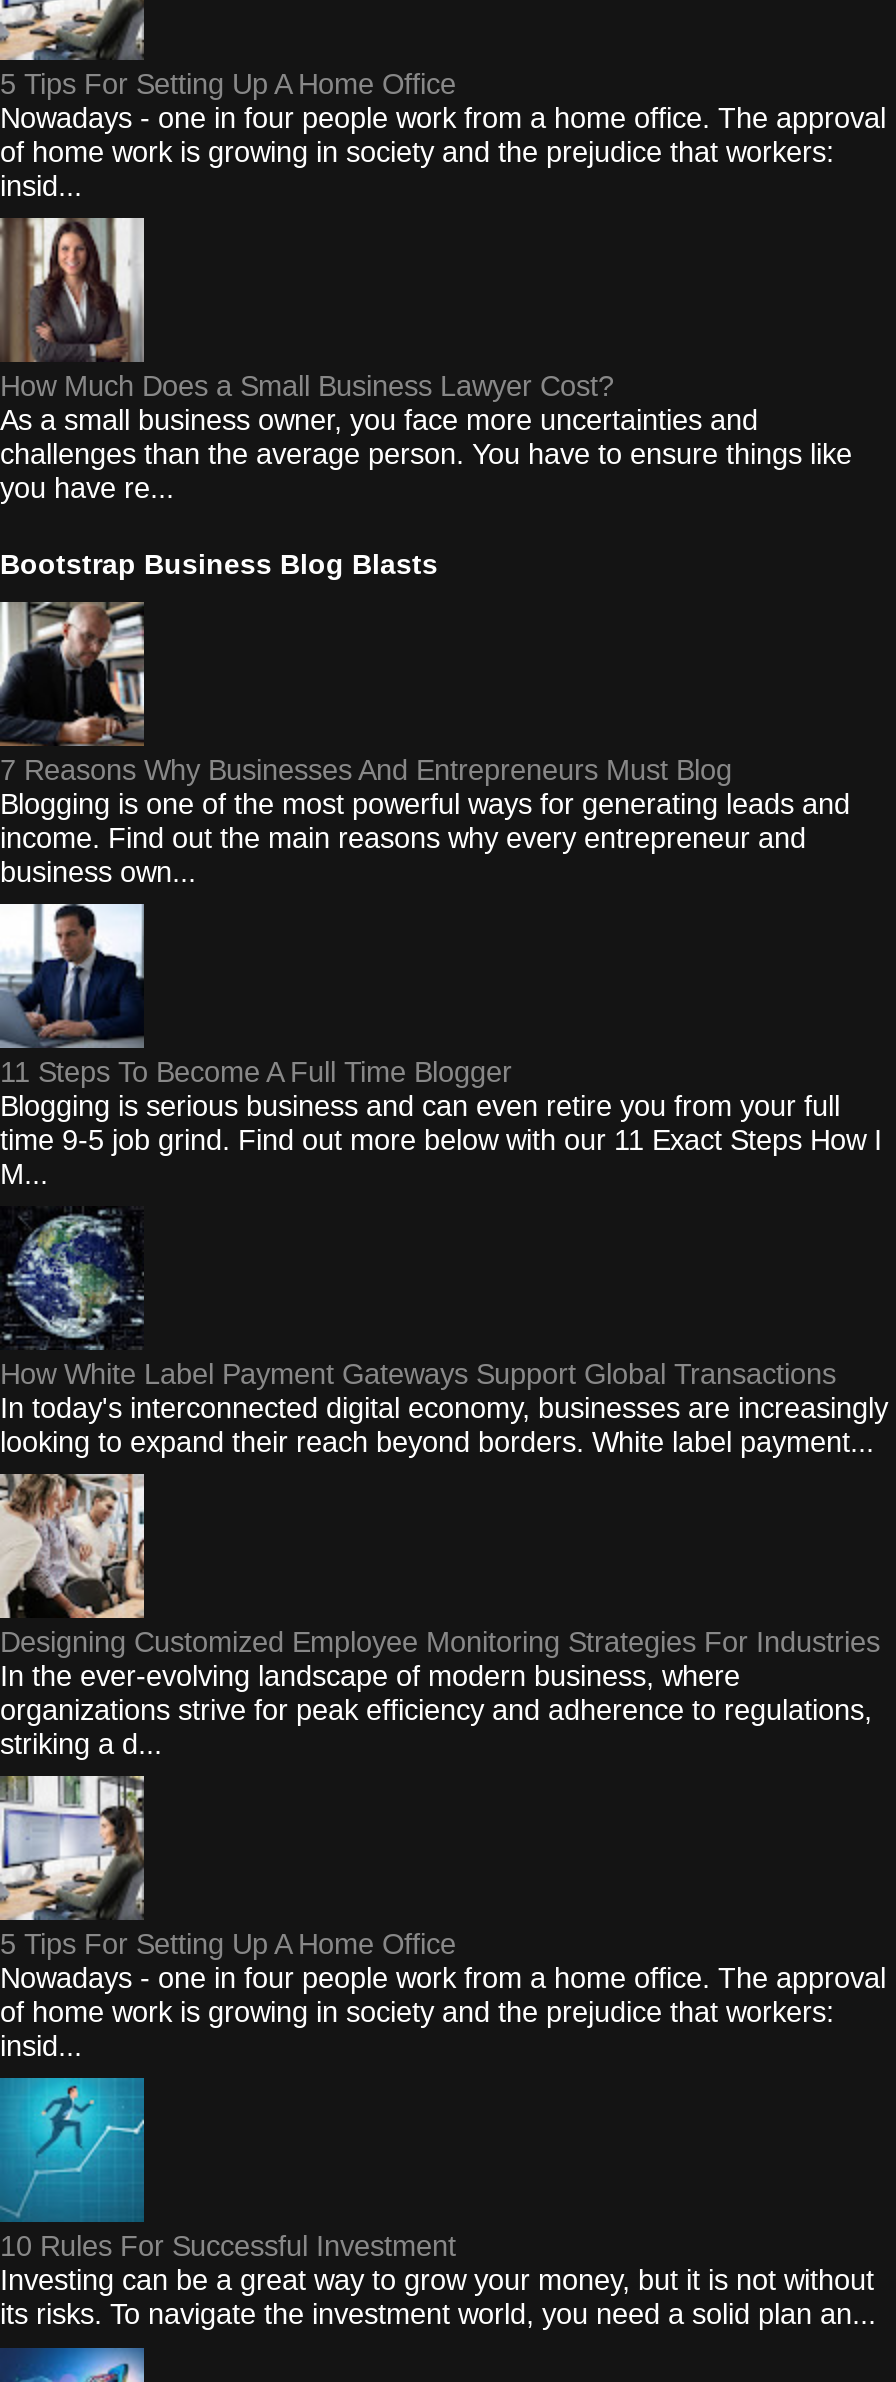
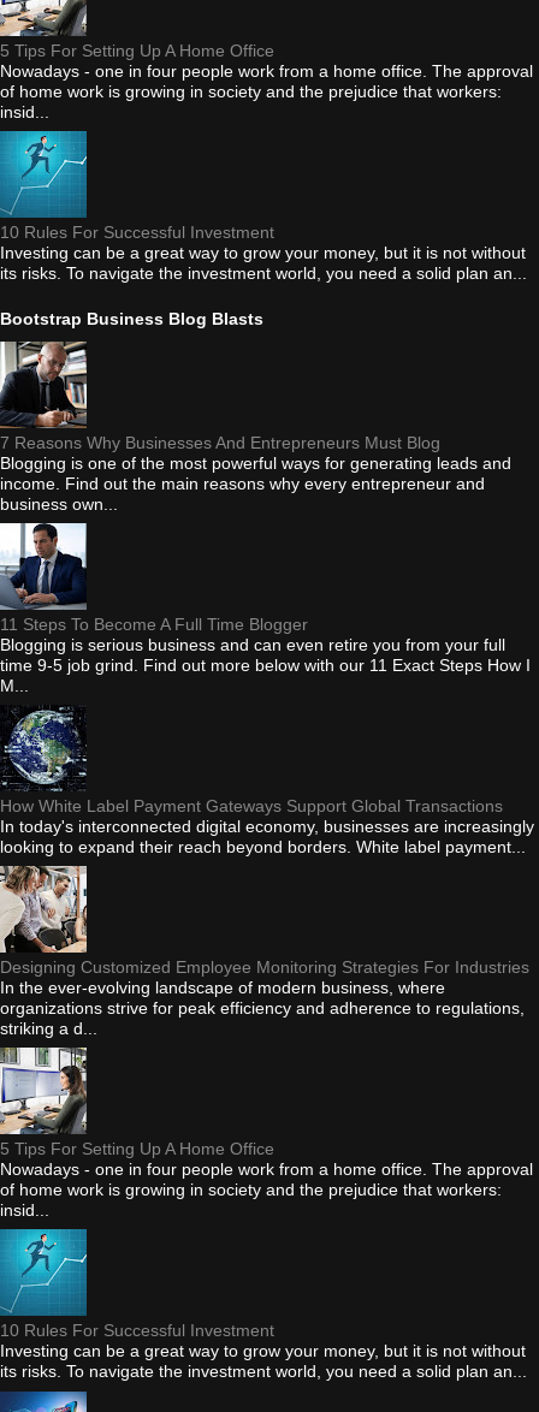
[0,216,852,505] [image] | How Much Does a Small Business Lawyer Cost? | As a small business owner, you face more uncertainties and | challenges than the average person. You have to ensure things like | you have re... -> [0,130,527,283] [image] | 10 Rules For Successful Investment | Investing can be a great way to grow your money, but it is not without | its risks. To navigate the investment world, you need a solid plan an...

